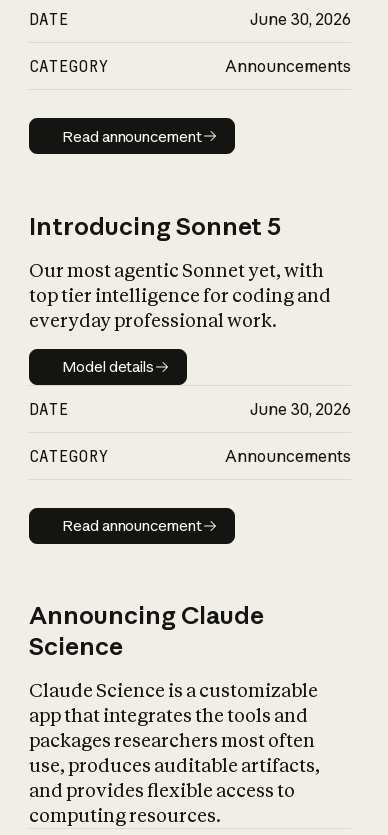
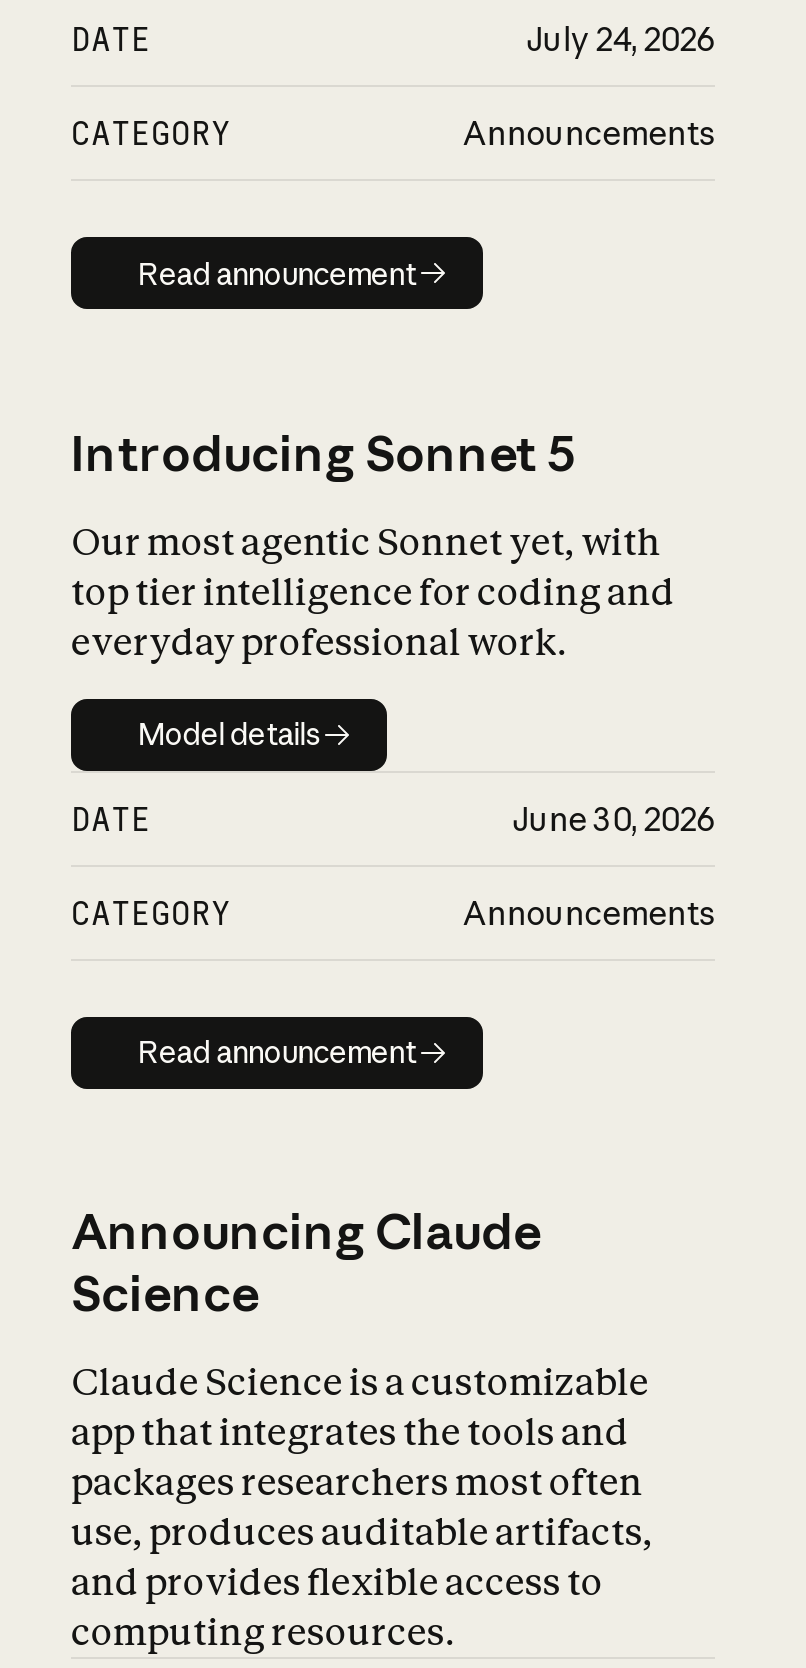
[250,9,351,29] June 30, 2026 -> [527,19,715,59] July 24, 2026

